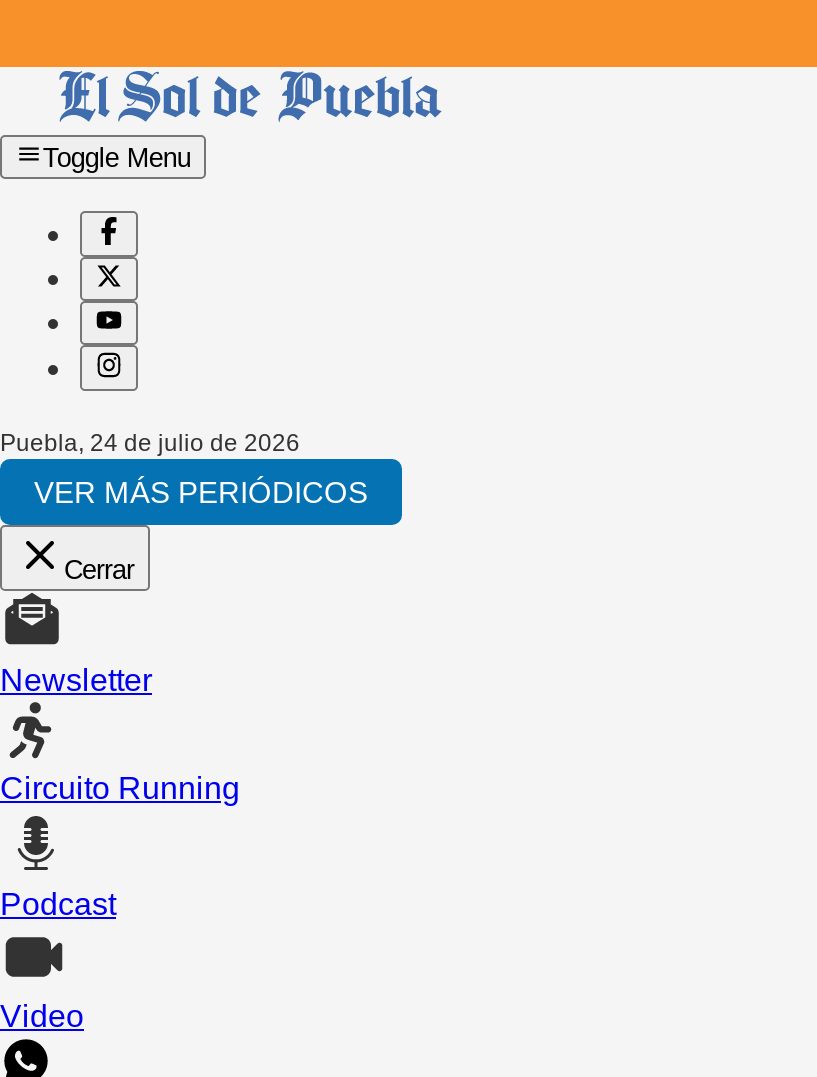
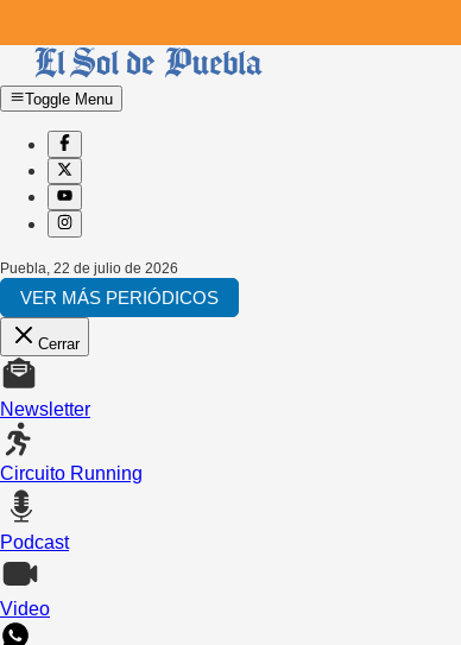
[0,428,300,456] Puebla, 24 de julio de 2026 -> [0,260,178,276] Puebla, 22 de julio de 2026

